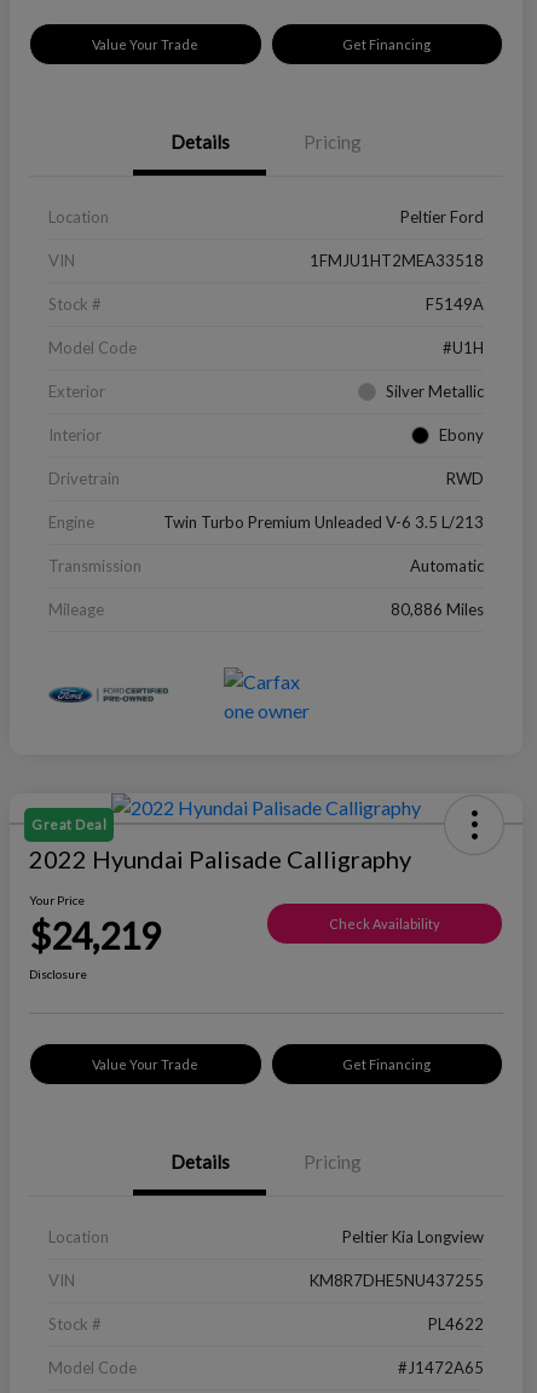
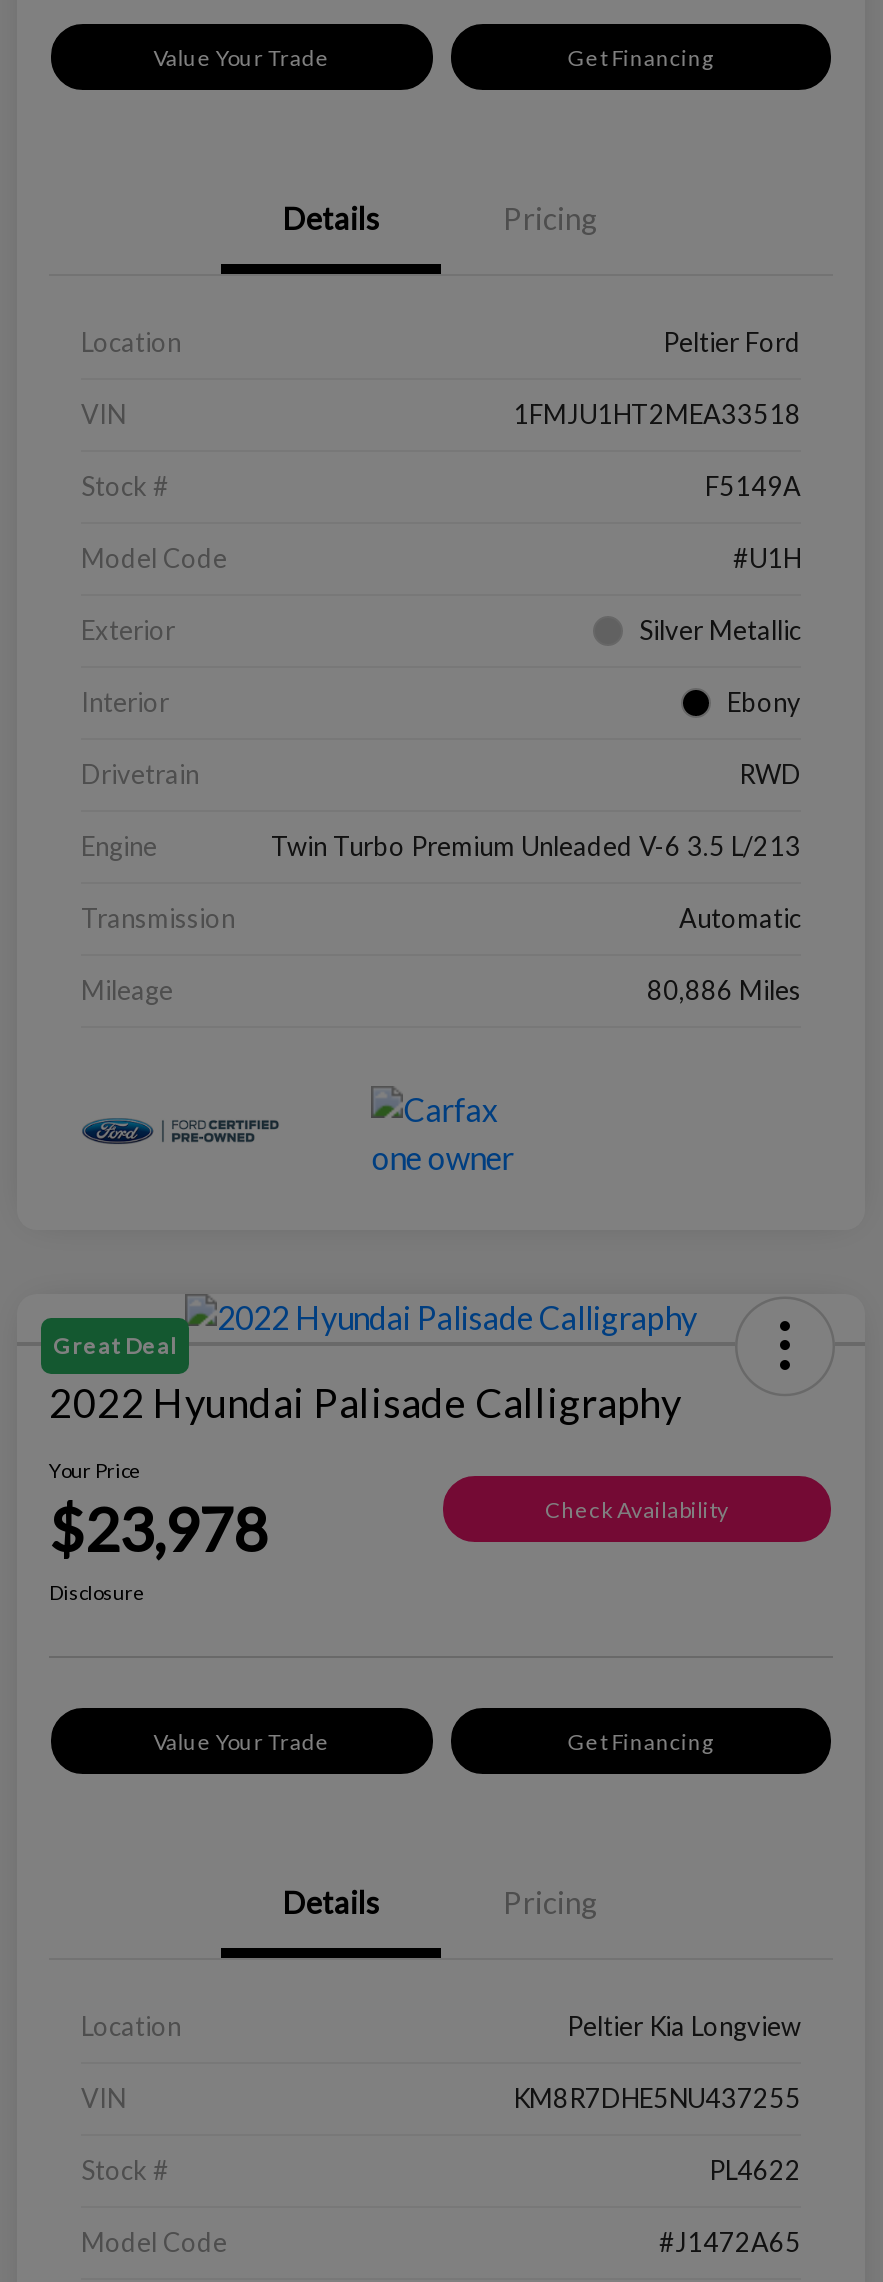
[29,914,161,957] $24,219 -> [49,1492,267,1564] $23,978

